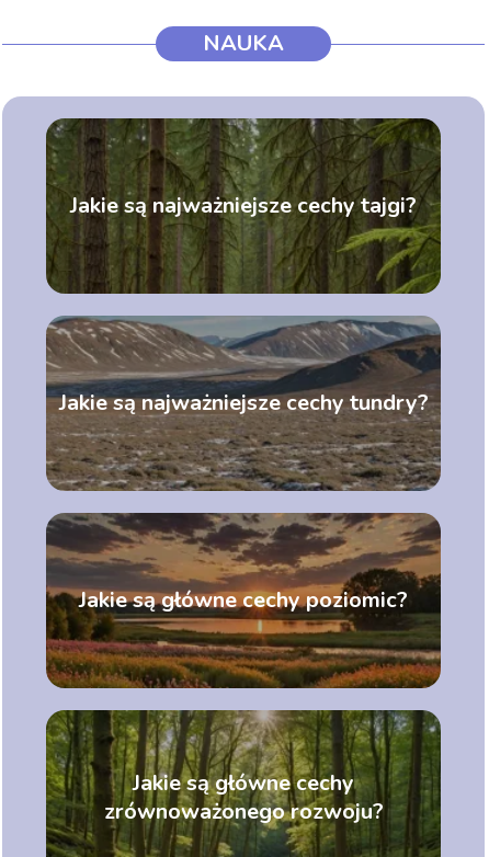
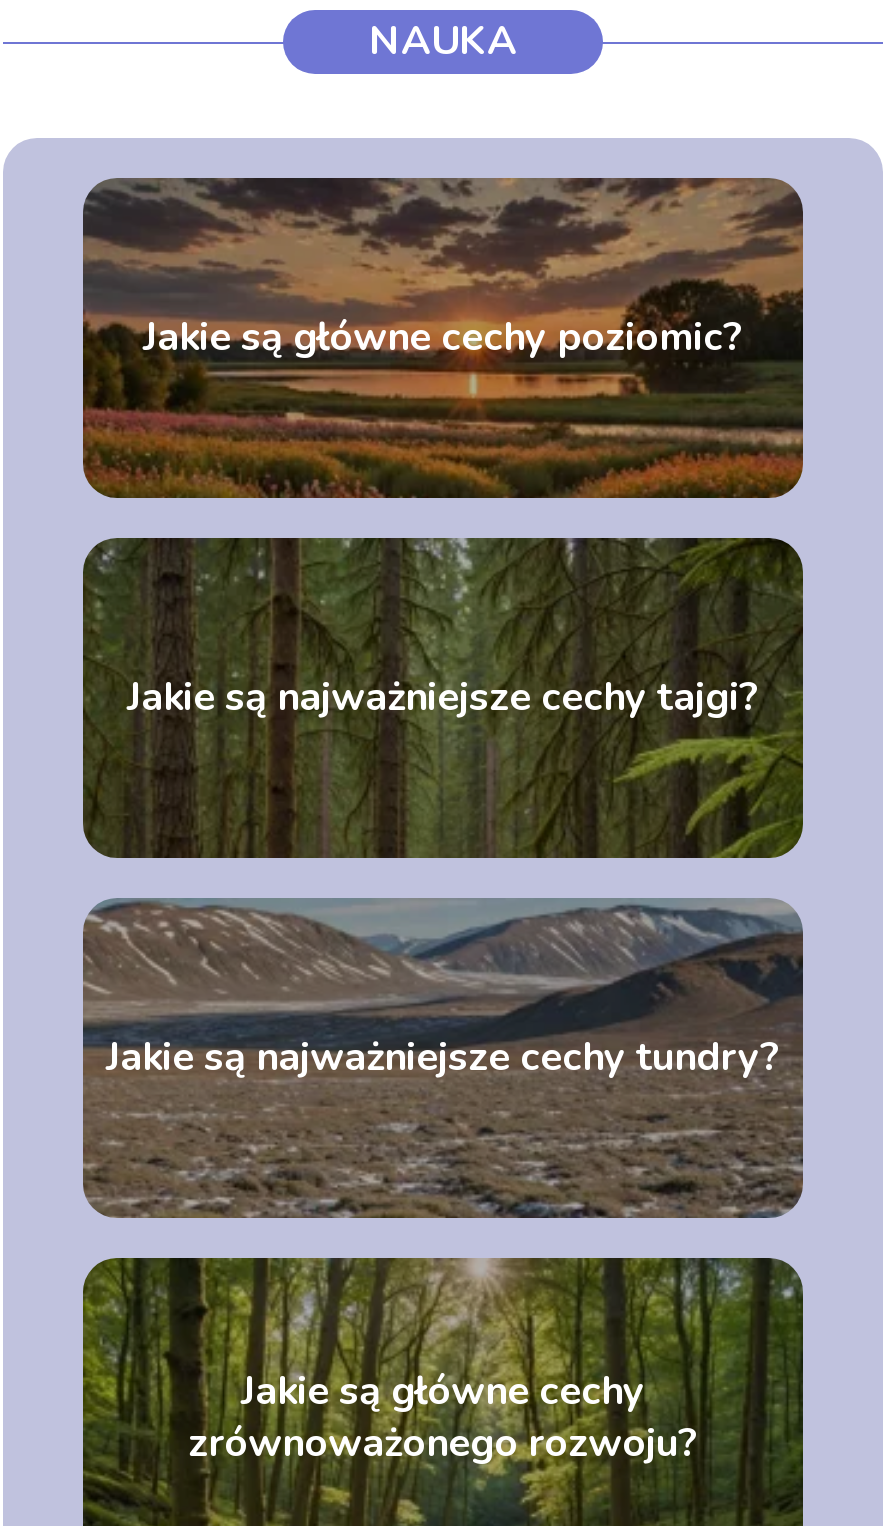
moved [45,116,443,417] -> [81,534,807,1083]: [image] | Jakie są najważniejsze cechy tajgi? | Jakie są najważniejsze cechy tundry?
moved [45,421,443,493] -> [81,1090,807,1222]: [image]
moved [46,513,442,688] -> [83,176,805,498]: [image] | Jakie są główne cechy poziomic?

